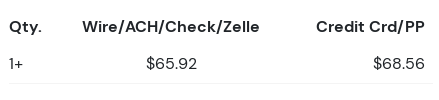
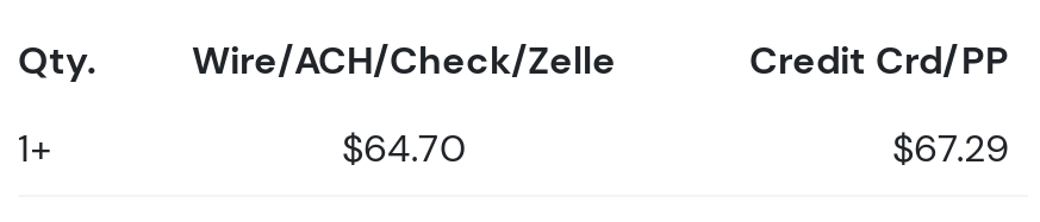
[145,54,196,73] $65.92 -> [342,126,466,171] $64.70
[373,54,425,73] $68.56 -> [892,126,1009,171] $67.29

